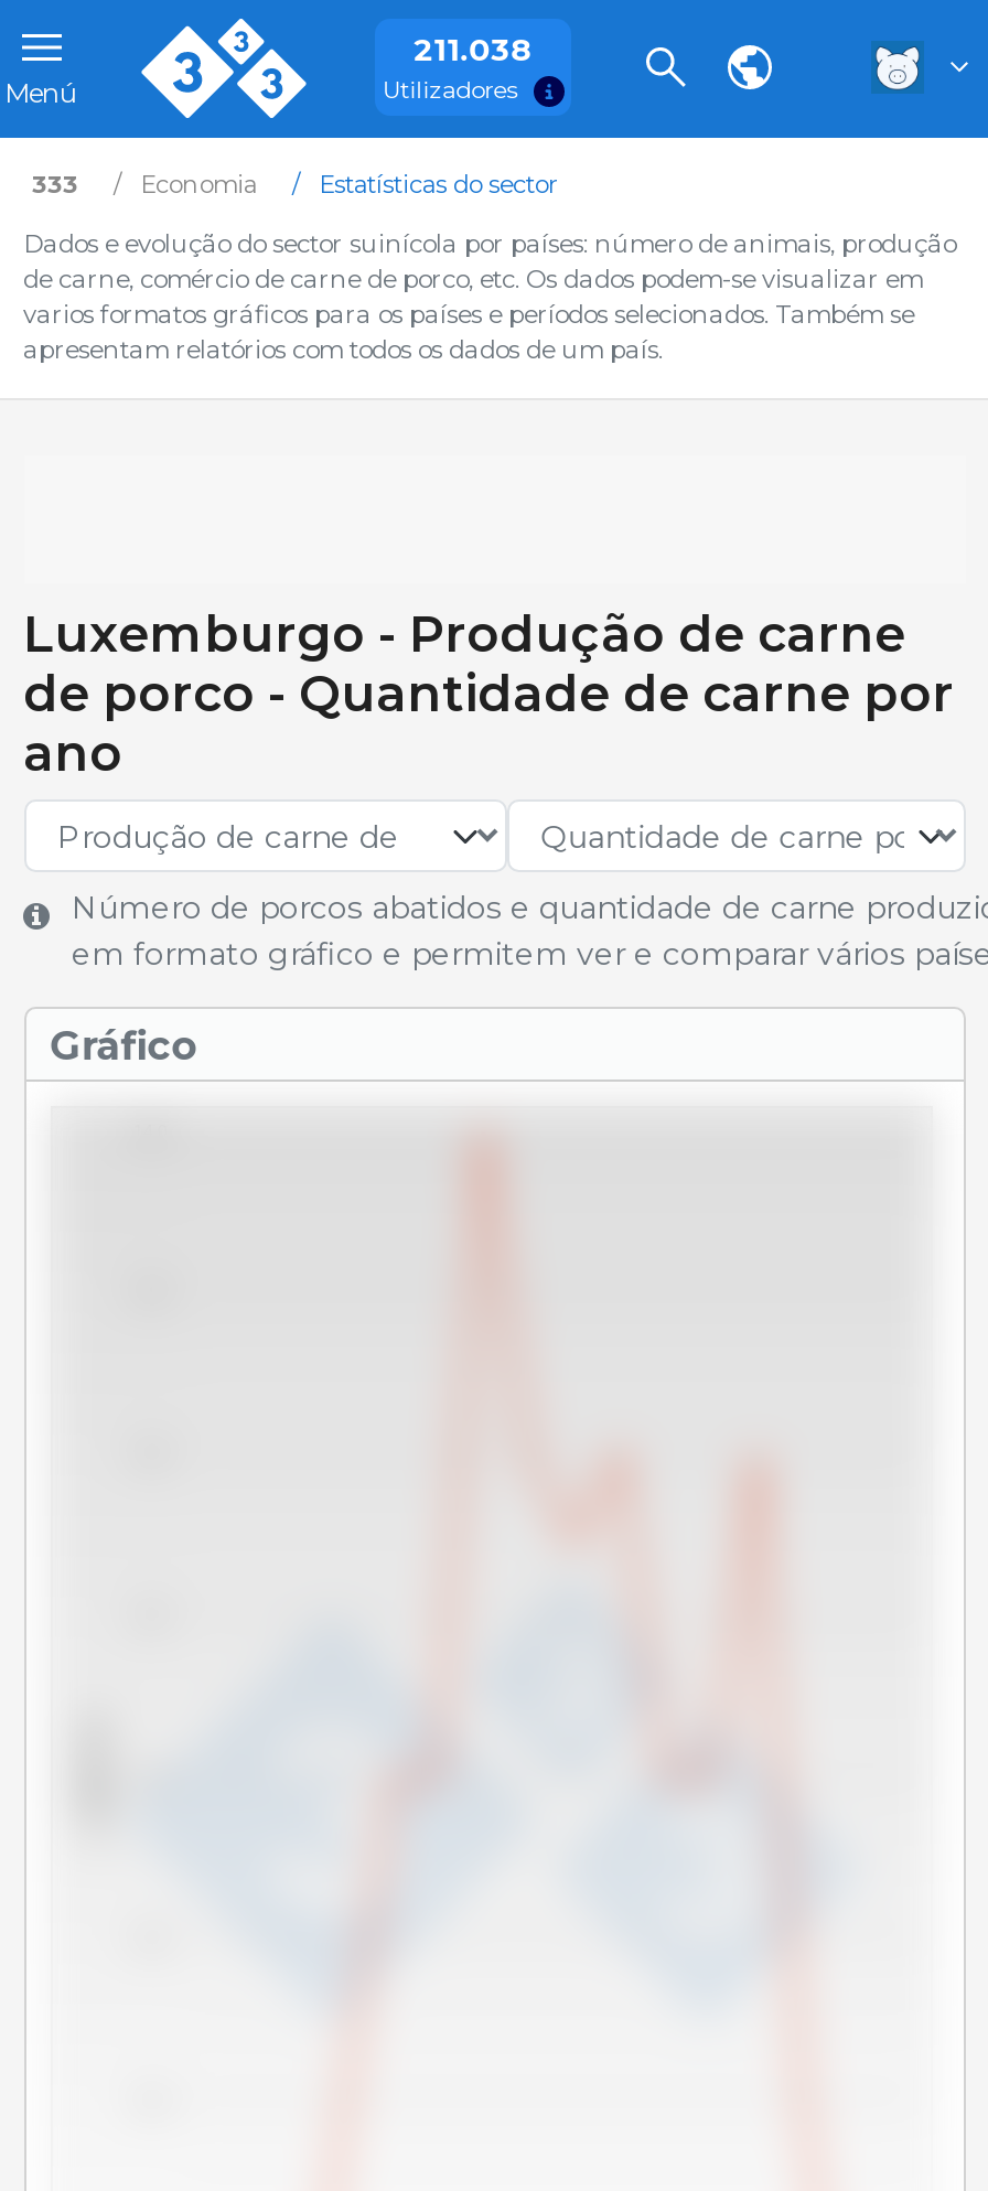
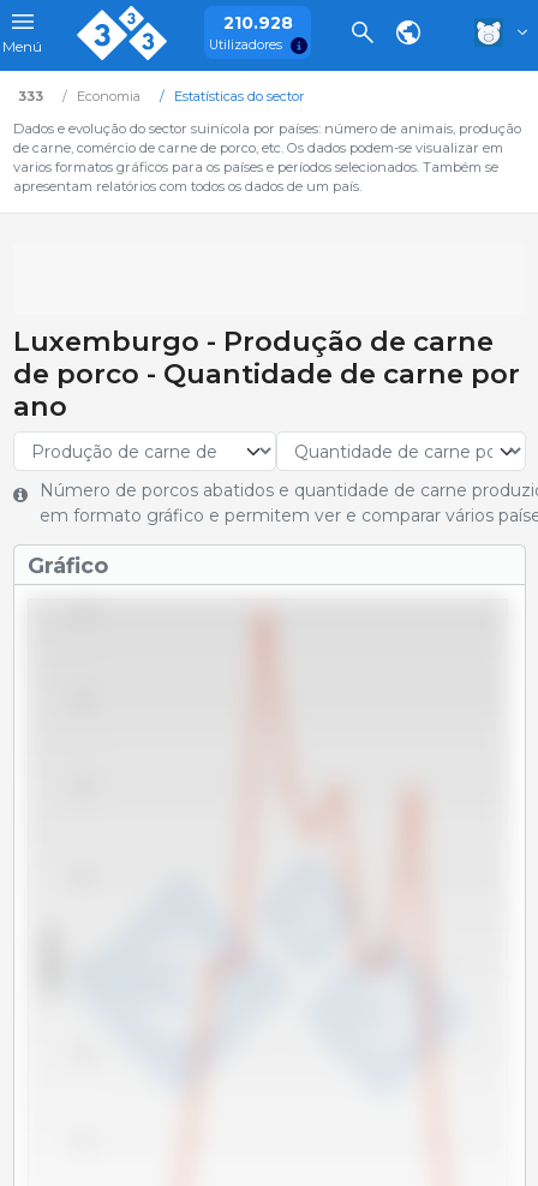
[414,29,533,68] 211.038 -> [223,11,293,33] 210.928

